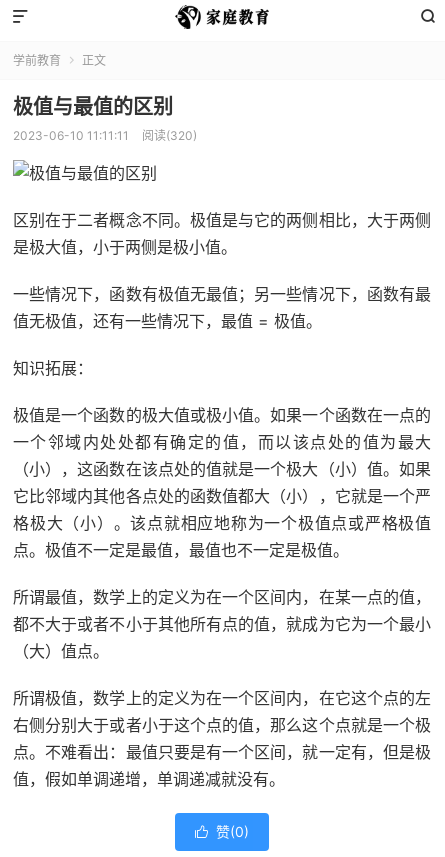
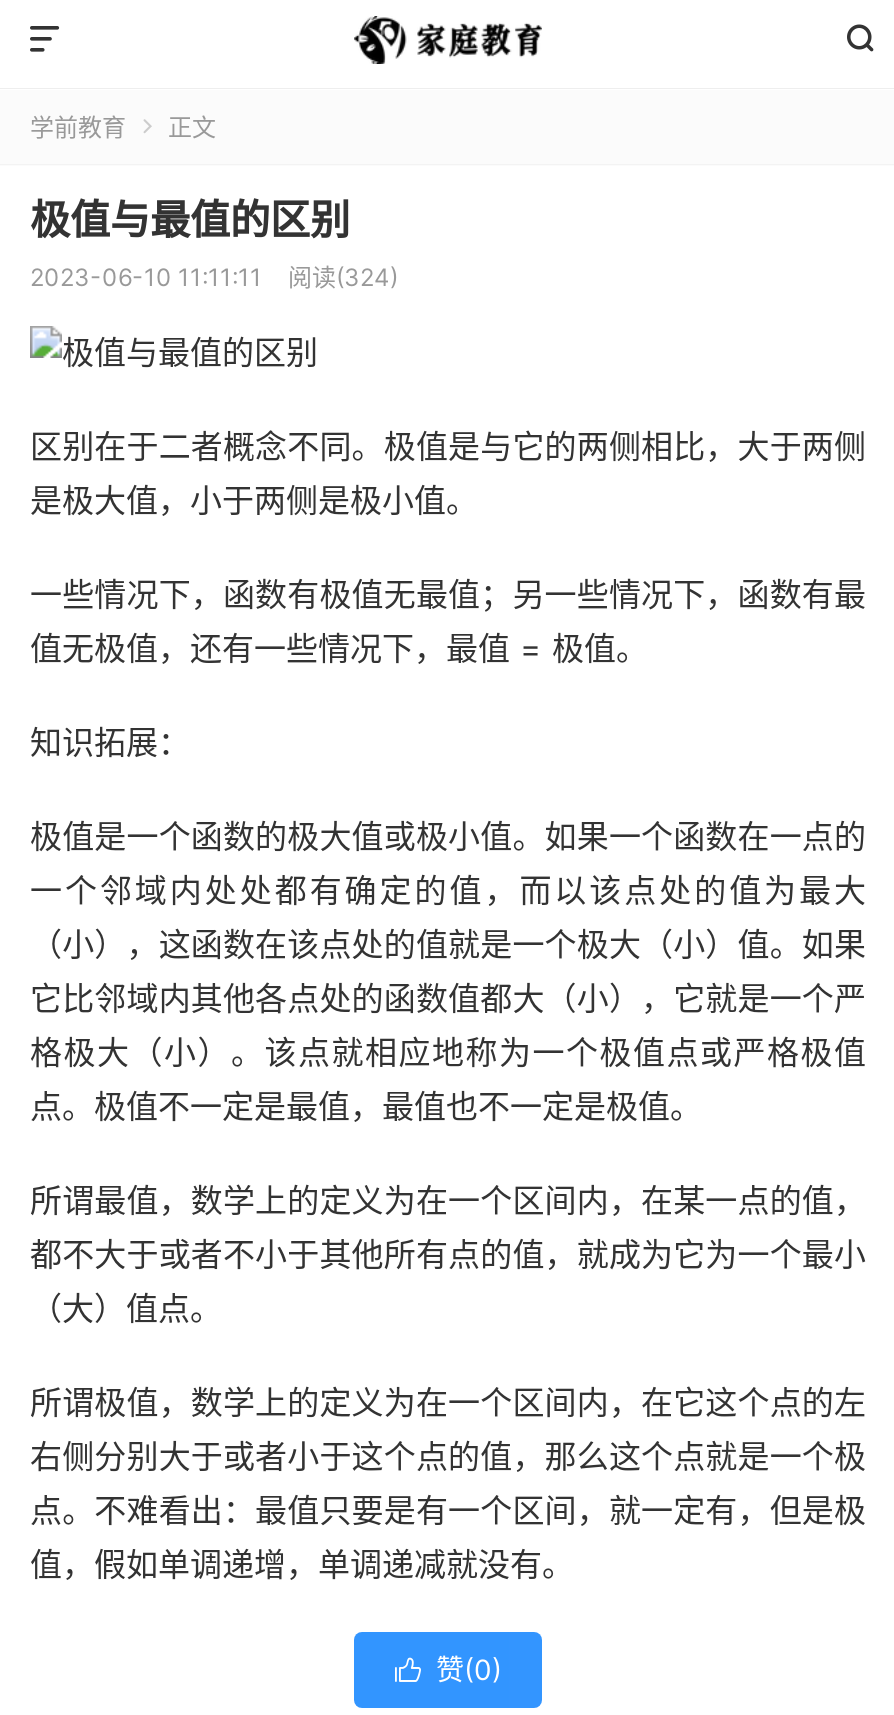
[13,128,197,143] 2023-06-10 11:11:11 阅读(320) -> [30,262,398,292] 2023-06-10 11:11:11 阅读(324)

